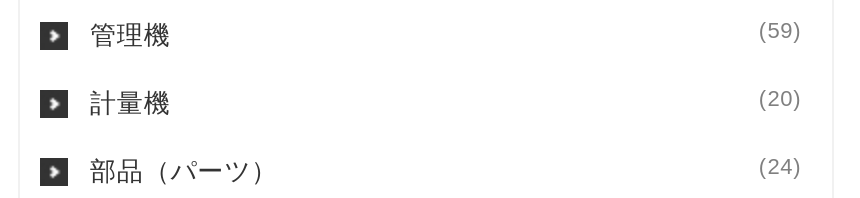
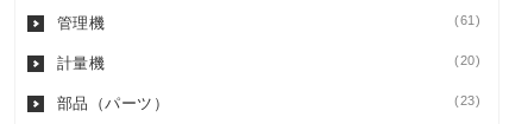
[759,18,802,42] (59) -> [455,13,480,27] (61)
[759,154,802,178] (24) -> [455,93,480,107] (23)

